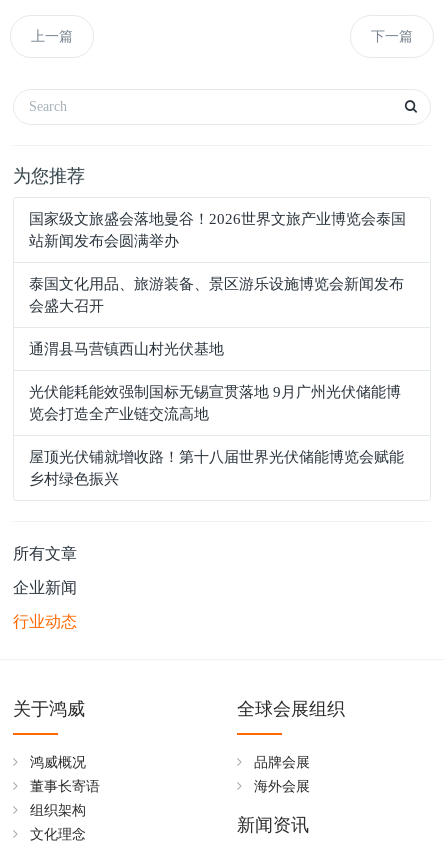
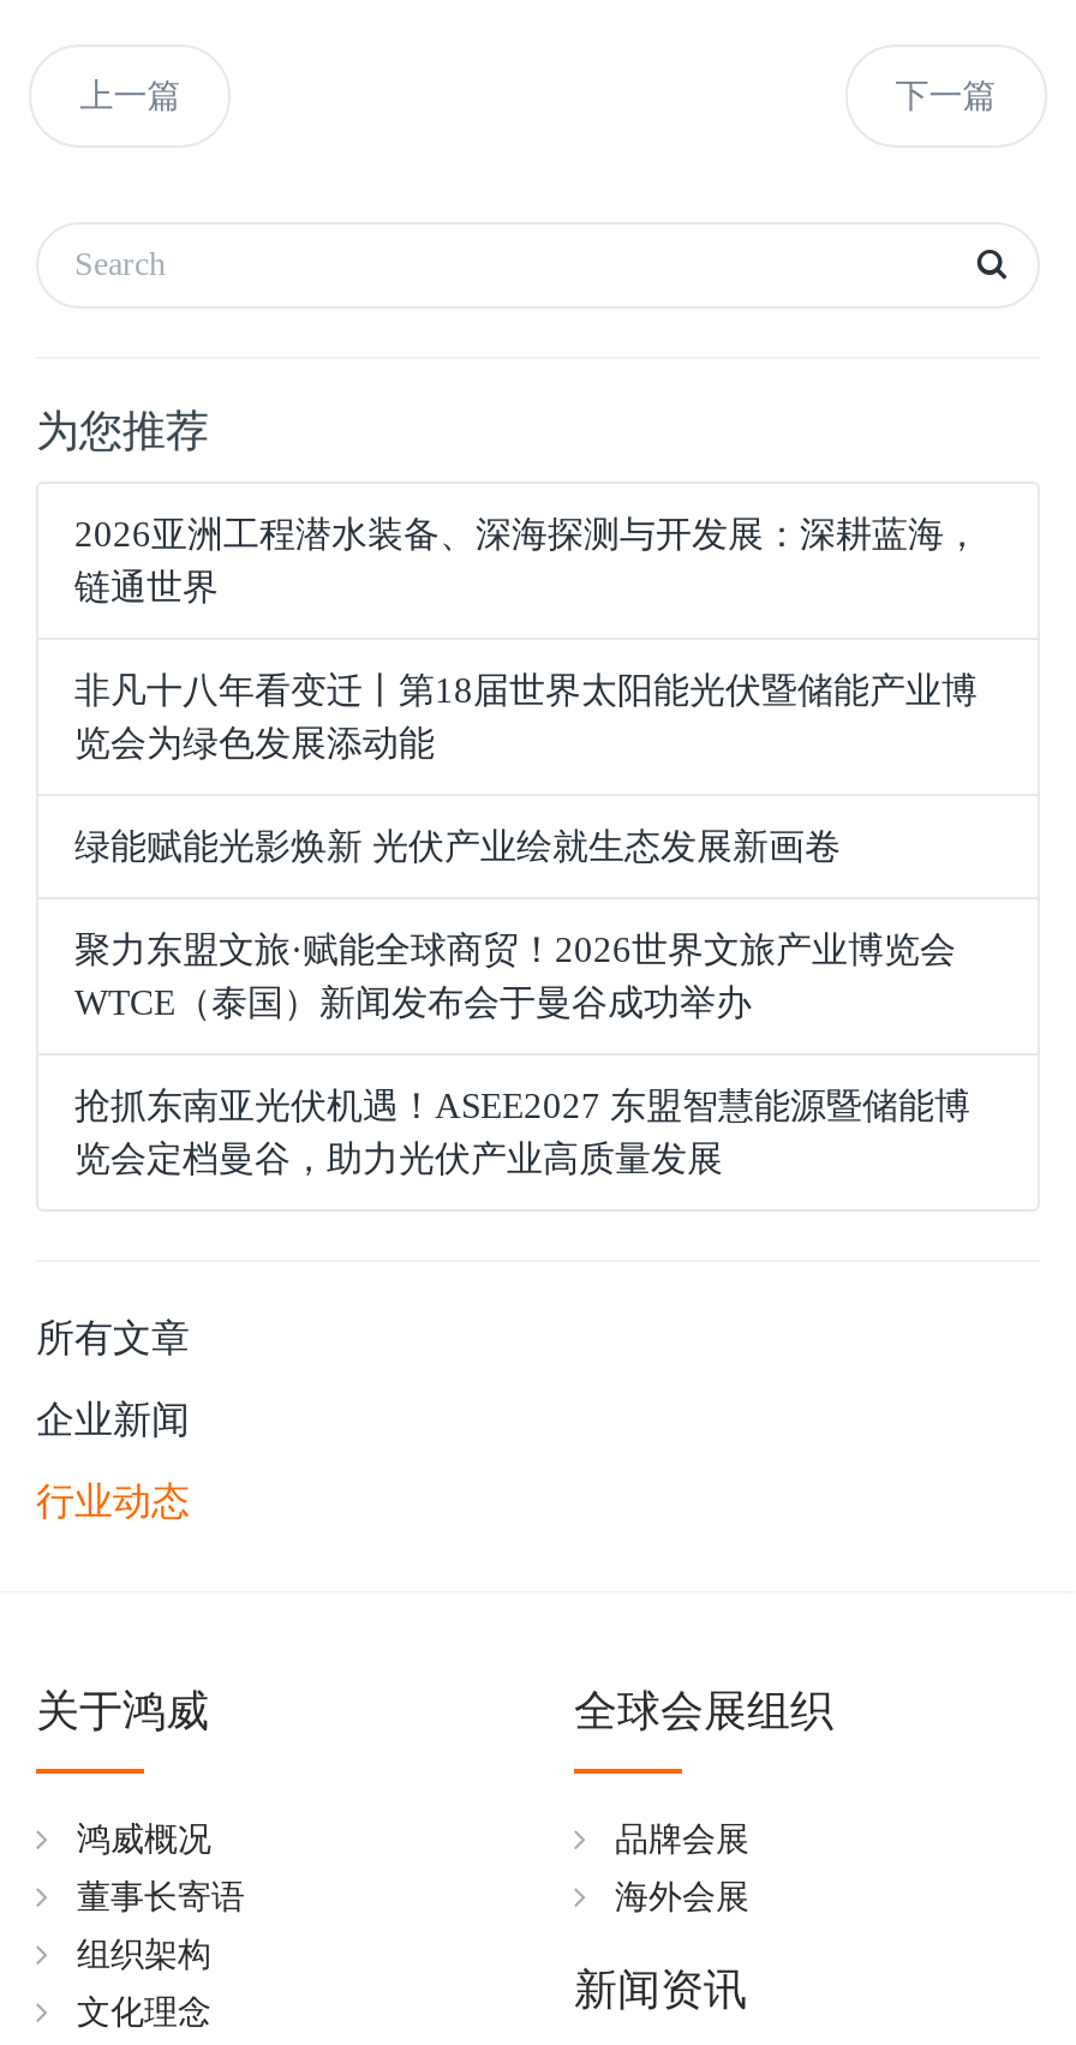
[29,211,406,249] 国家级文旅盛会落地曼谷！2026世界文旅产业博览会泰国 | 站新闻发布会圆满举办 -> [74,515,980,606] 2026亚洲工程潜水装备、深海探测与开发展：深耕蓝海， | 链通世界
[29,276,404,314] 泰国文化用品、旅游装备、景区游乐设施博览会新闻发布 | 会盛大召开 -> [74,671,978,763] 非凡十八年看变迁丨第18届世界太阳能光伏暨储能产业博 | 览会为绿色发展添动能
[29,341,224,357] 通渭县马营镇西山村光伏基地 -> [74,827,841,866] 绿能赋能光影焕新 光伏产业绘就生态发展新画卷
[29,384,401,422] 光伏能耗能效强制国标无锡宣贯落地 9月广州光伏储能博 | 览会打造全产业链交流高地 -> [74,931,956,1022] 聚力东盟文旅·赋能全球商贸！2026世界文旅产业博览会 | WTCE（泰国）新闻发布会于曼谷成功举办
[29,449,404,487] 屋顶光伏铺就增收路！第十八届世界光伏储能博览会赋能 | 乡村绿色振兴 -> [74,1087,970,1178] 抢抓东南亚光伏机遇！ASEE2027 东盟智慧能源暨储能博 | 览会定档曼谷，助力光伏产业高质量发展

